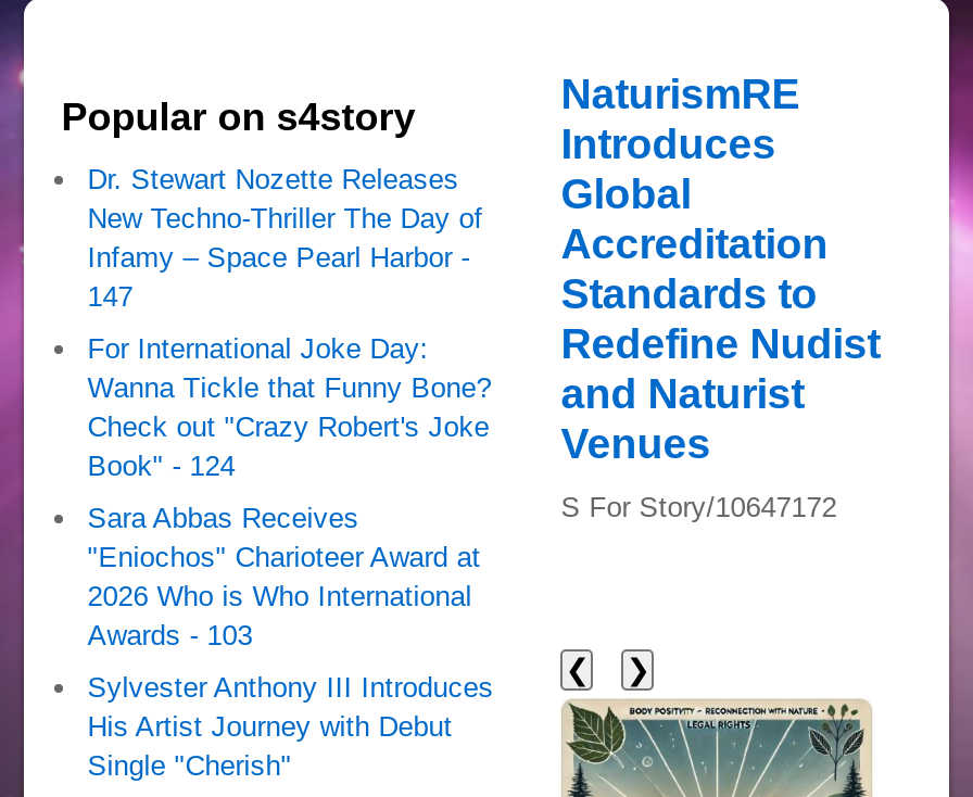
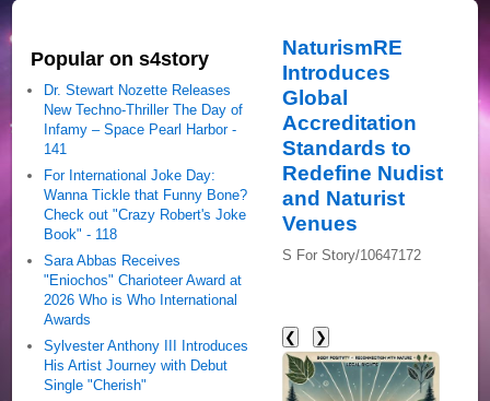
[87,280,133,313] 147 -> [44,141,67,157] 141
[87,450,235,482] Book" - 124 -> [44,226,117,243] Book" - 118
[87,619,252,651] Awards - 103 -> [44,311,91,328] Awards

